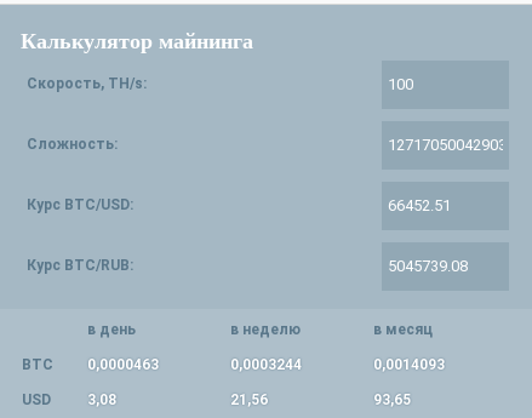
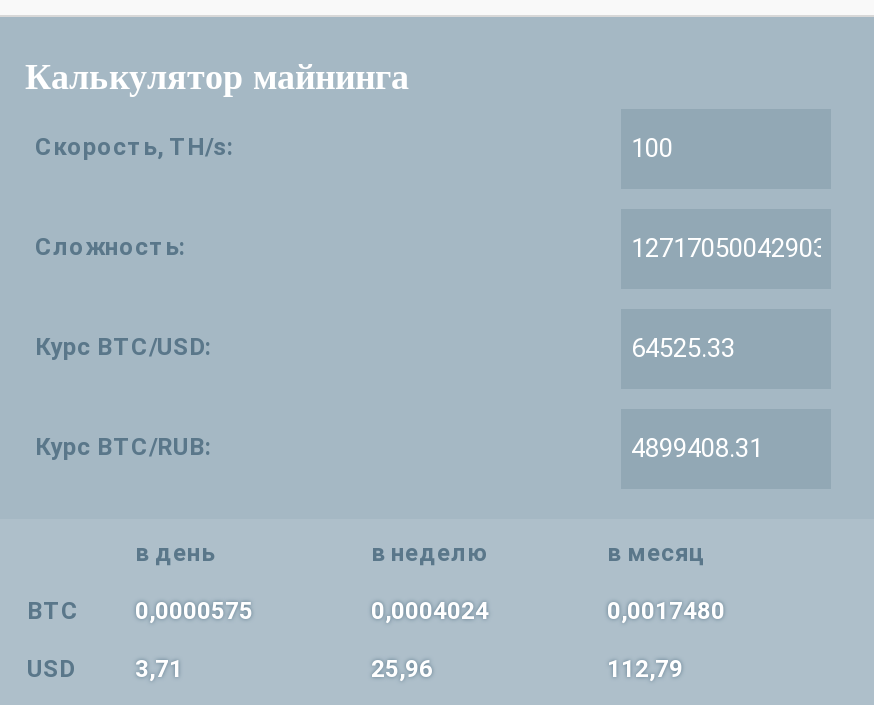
[22,356,159,373] BTC 0,0000463 -> [27,597,253,625] BTC 0,0000575
[230,356,302,373] 0,0003244 -> [371,597,489,625] 0,0004024
[373,356,445,373] 0,0014093 -> [607,597,725,625] 0,0017480
[87,391,116,408] 3,08 -> [135,655,183,683] 3,71
[230,391,268,408] 21,56 -> [371,655,433,683] 25,96
[373,391,411,408] 93,65 -> [607,655,683,683] 112,79

